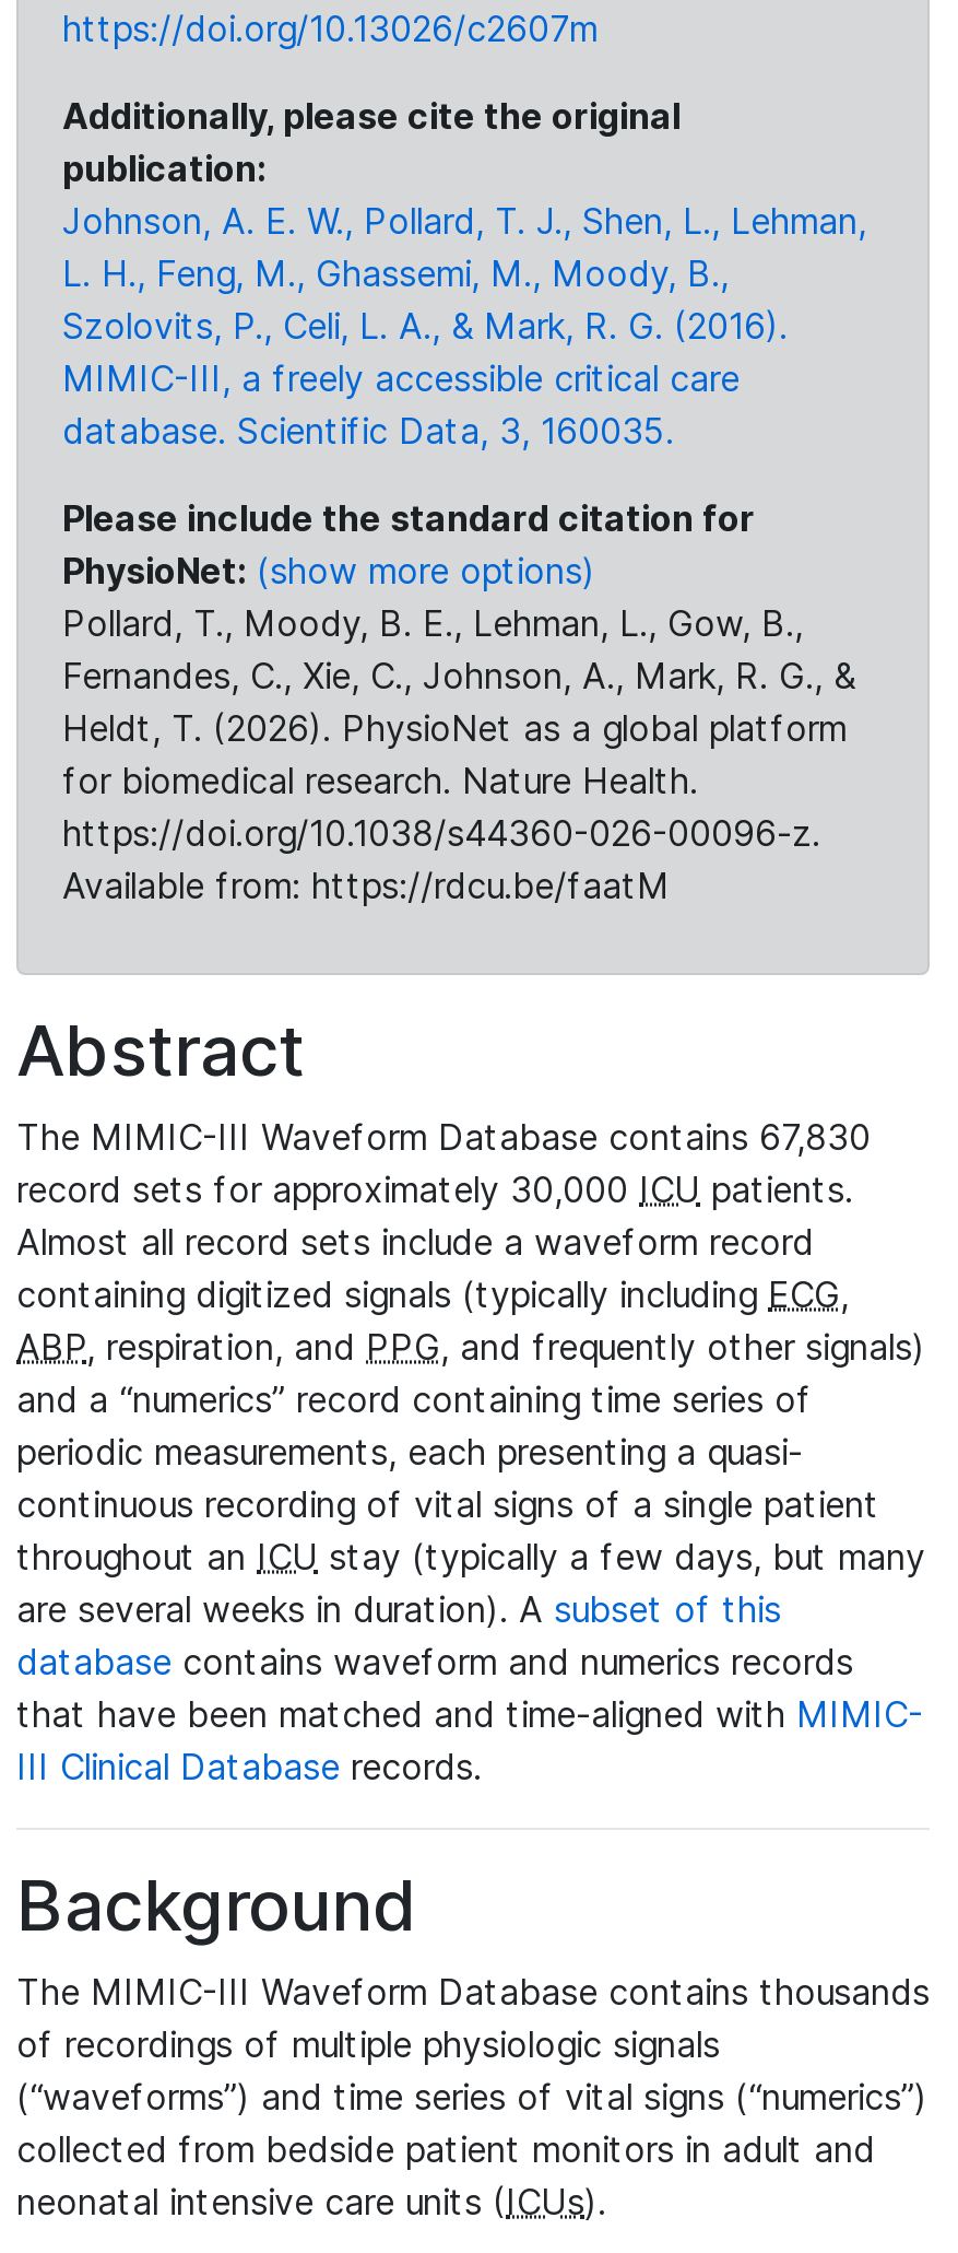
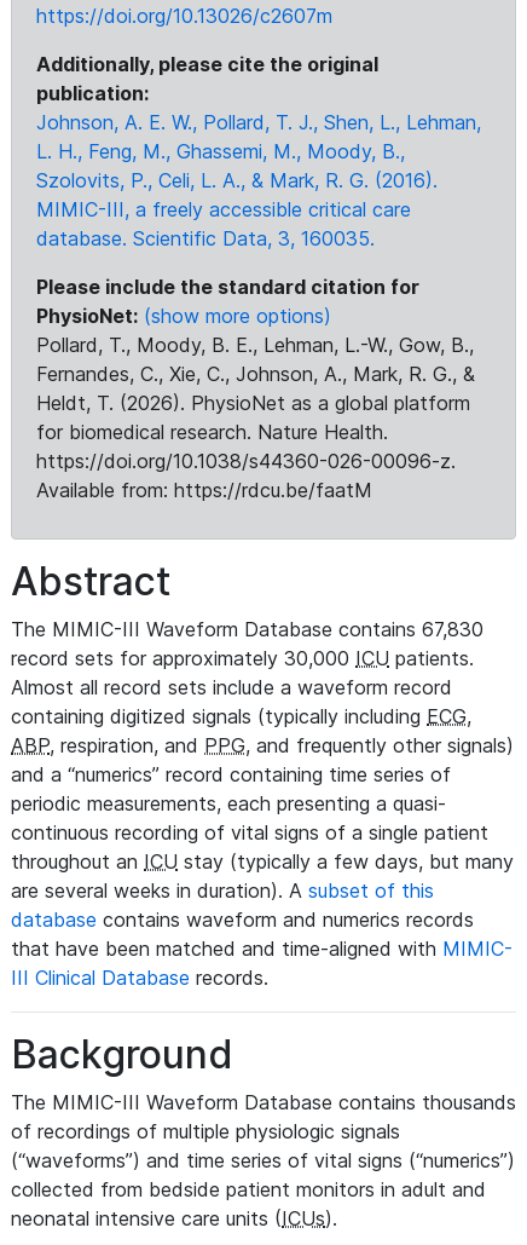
[62,601,803,645] Pollard, T., Moody, B. E., Lehman, L., Gow, B., -> [36,333,474,357] Pollard, T., Moody, B. E., Lehman, L.-W., Gow, B.,

